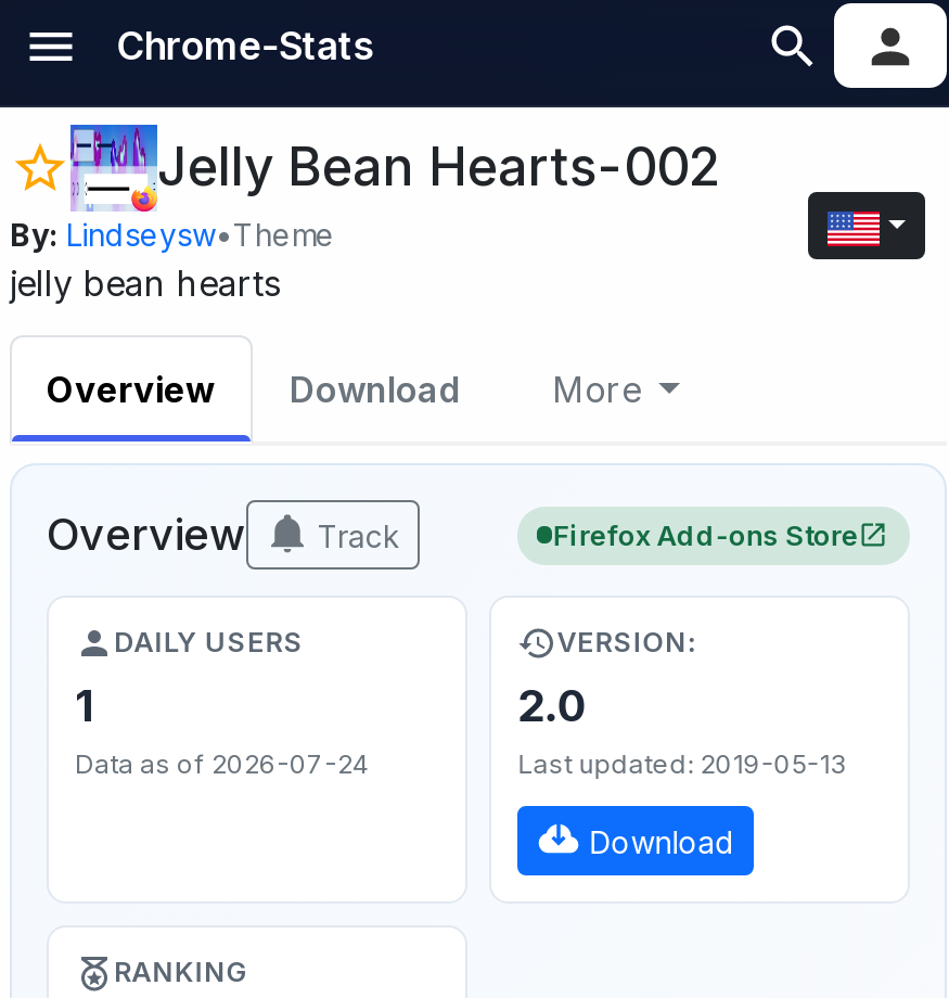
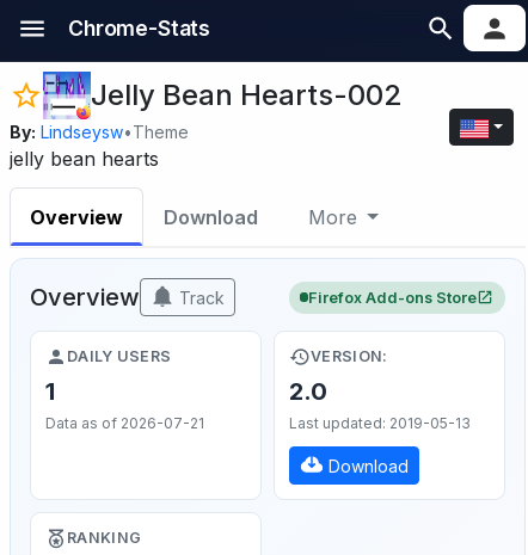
[75,747,370,779] Data as of 2026-07-24 -> [45,414,204,432] Data as of 2026-07-21

